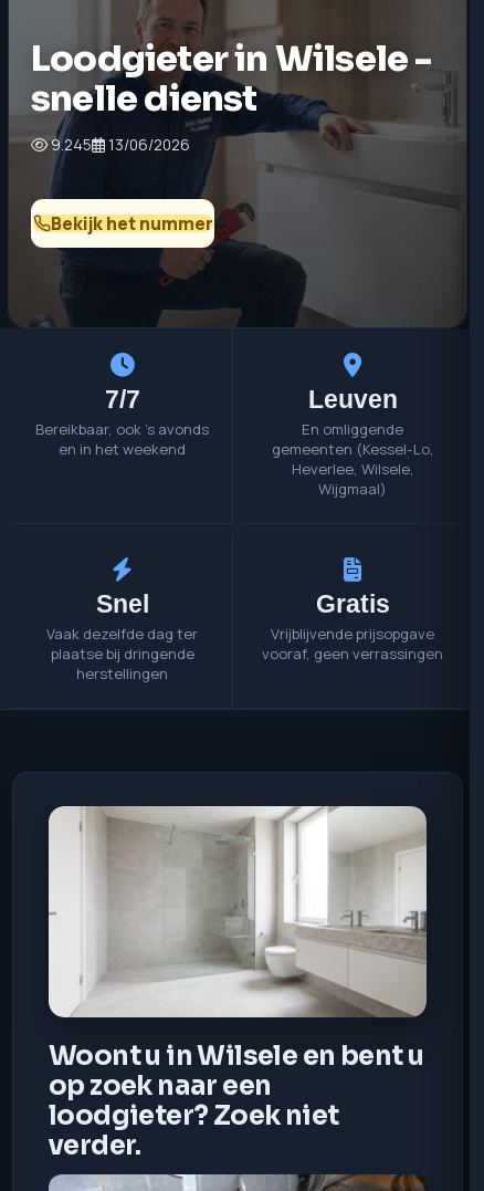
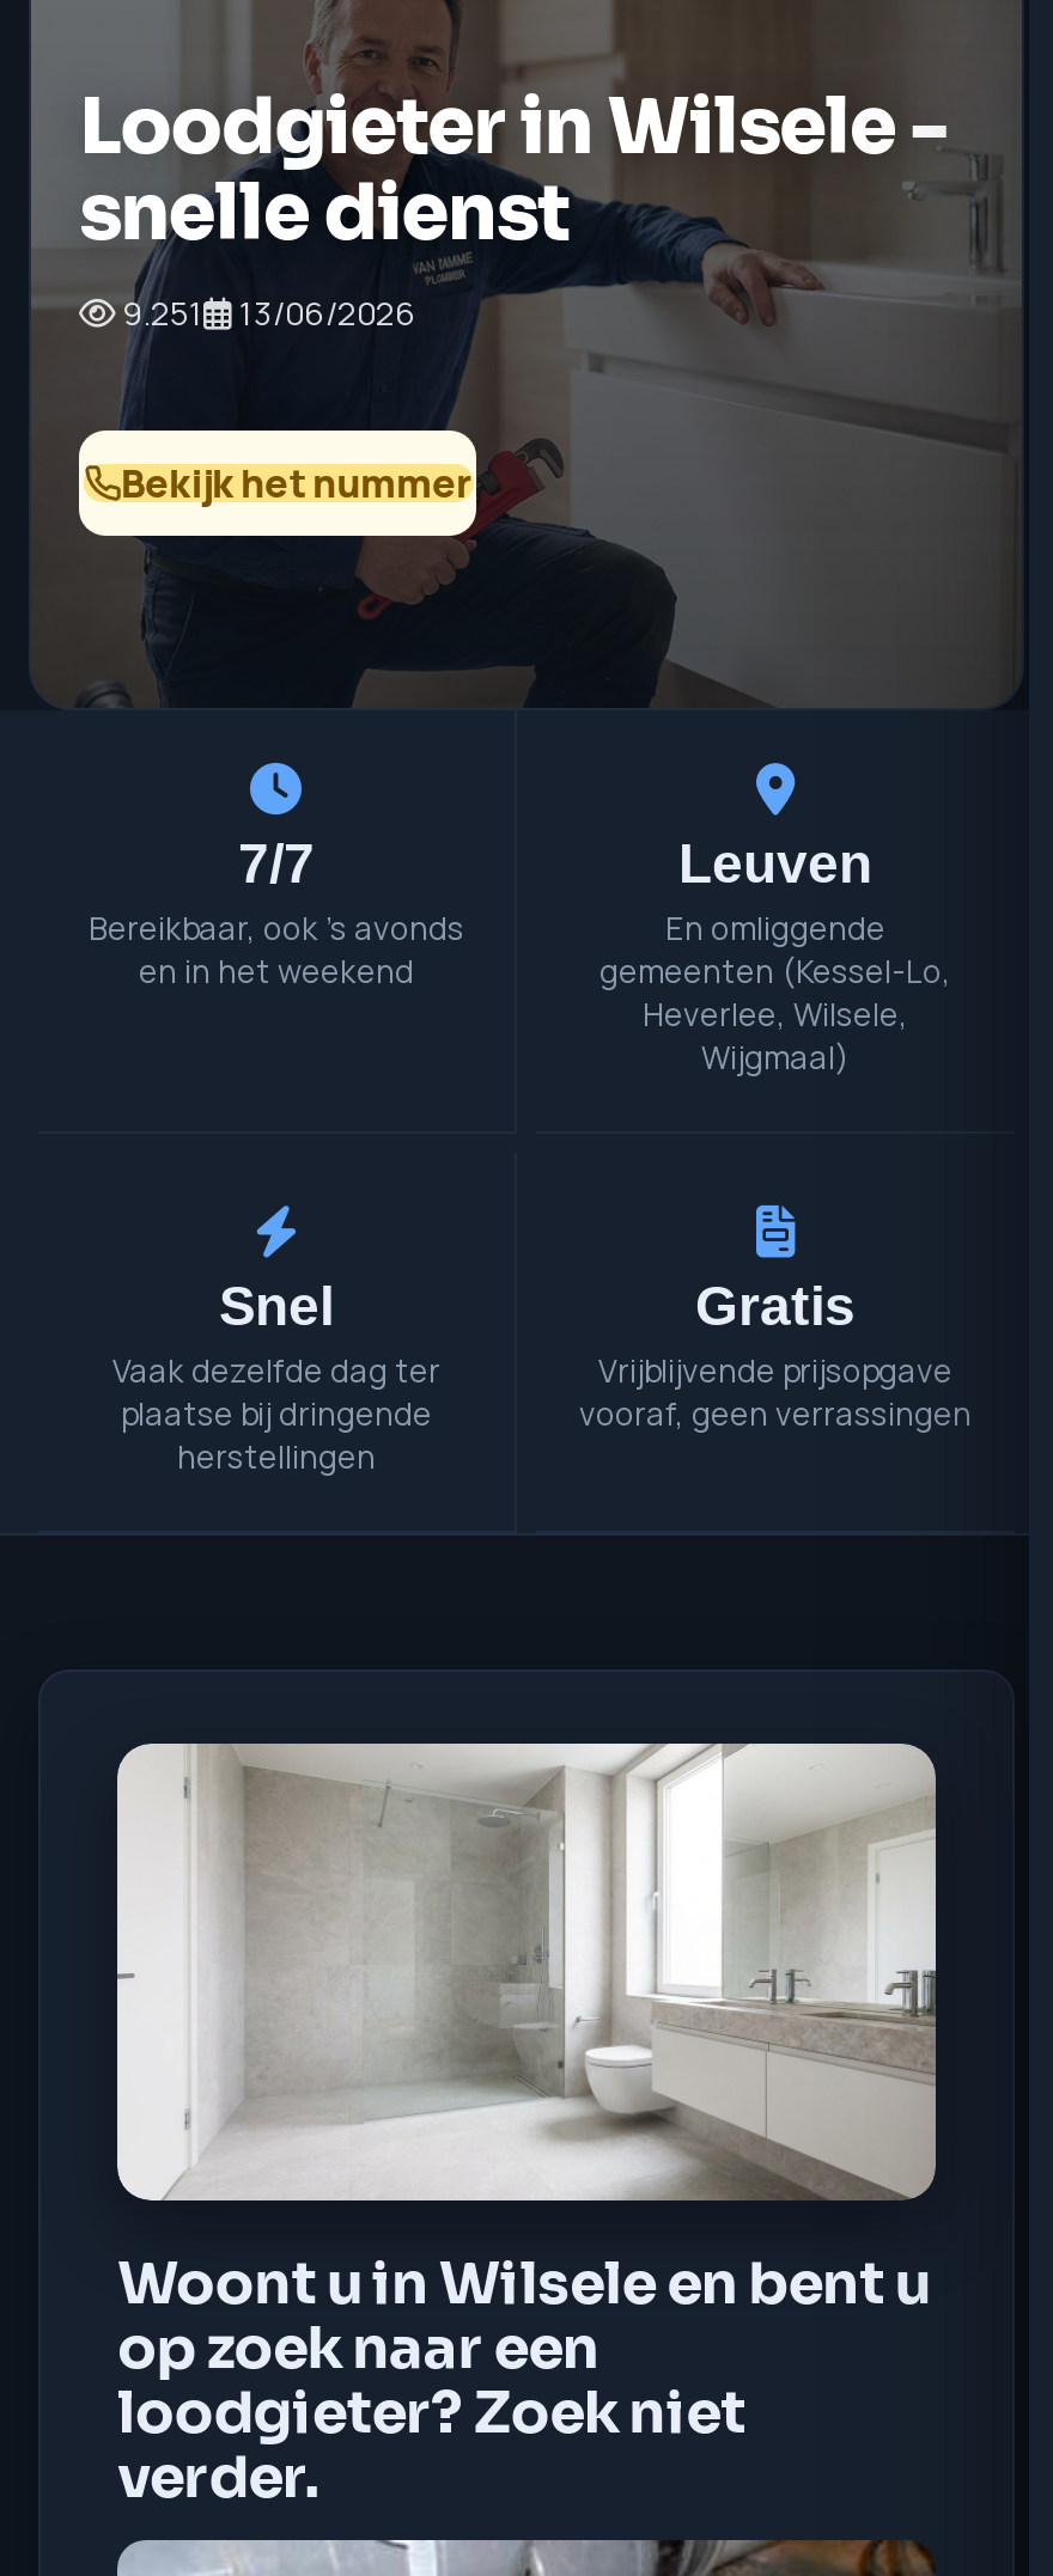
[48,135,190,155] 9.245 13/06/2026 -> [115,291,416,334] 9.251 13/06/2026

